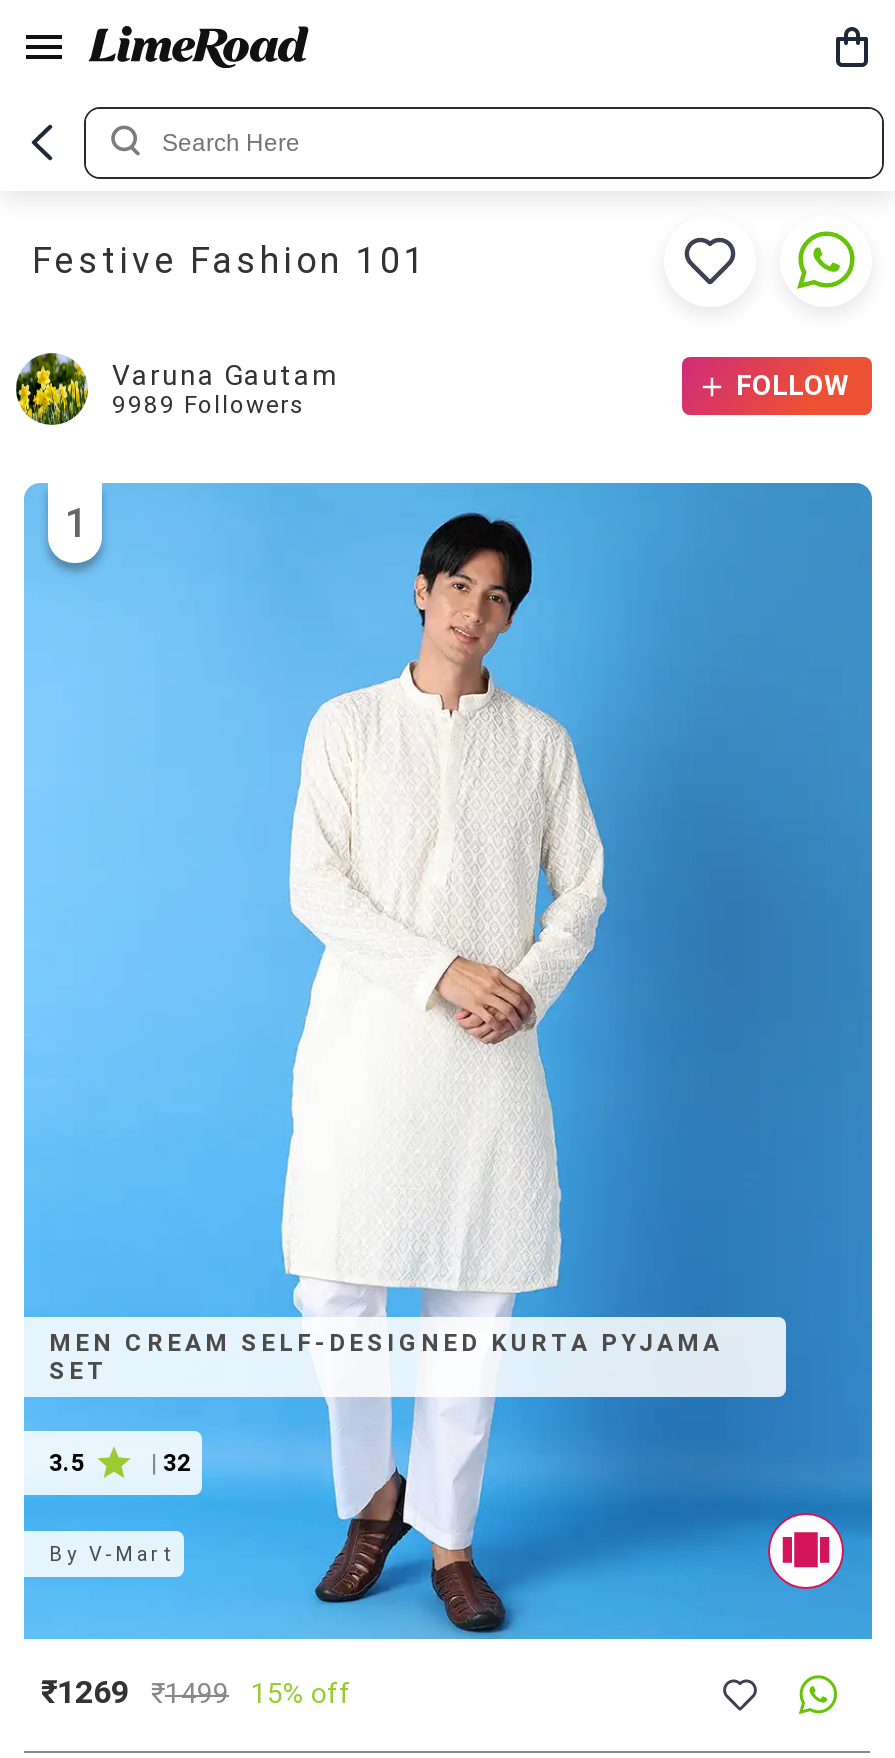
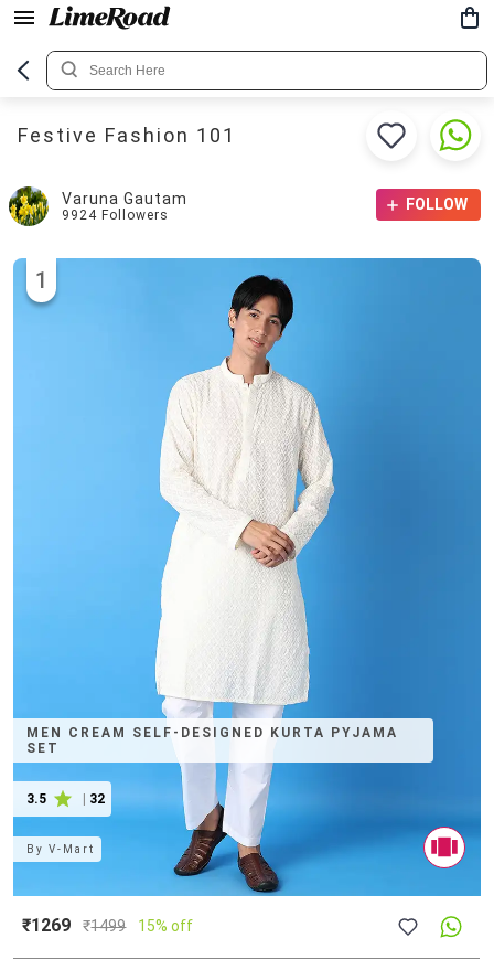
[112,391,306,419] 9989 Followers -> [62,207,169,223] 9924 Followers

